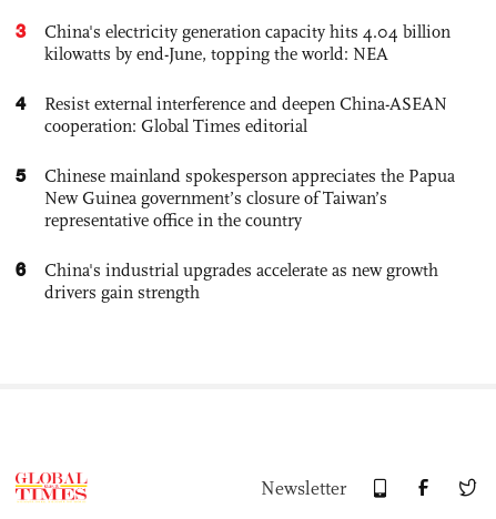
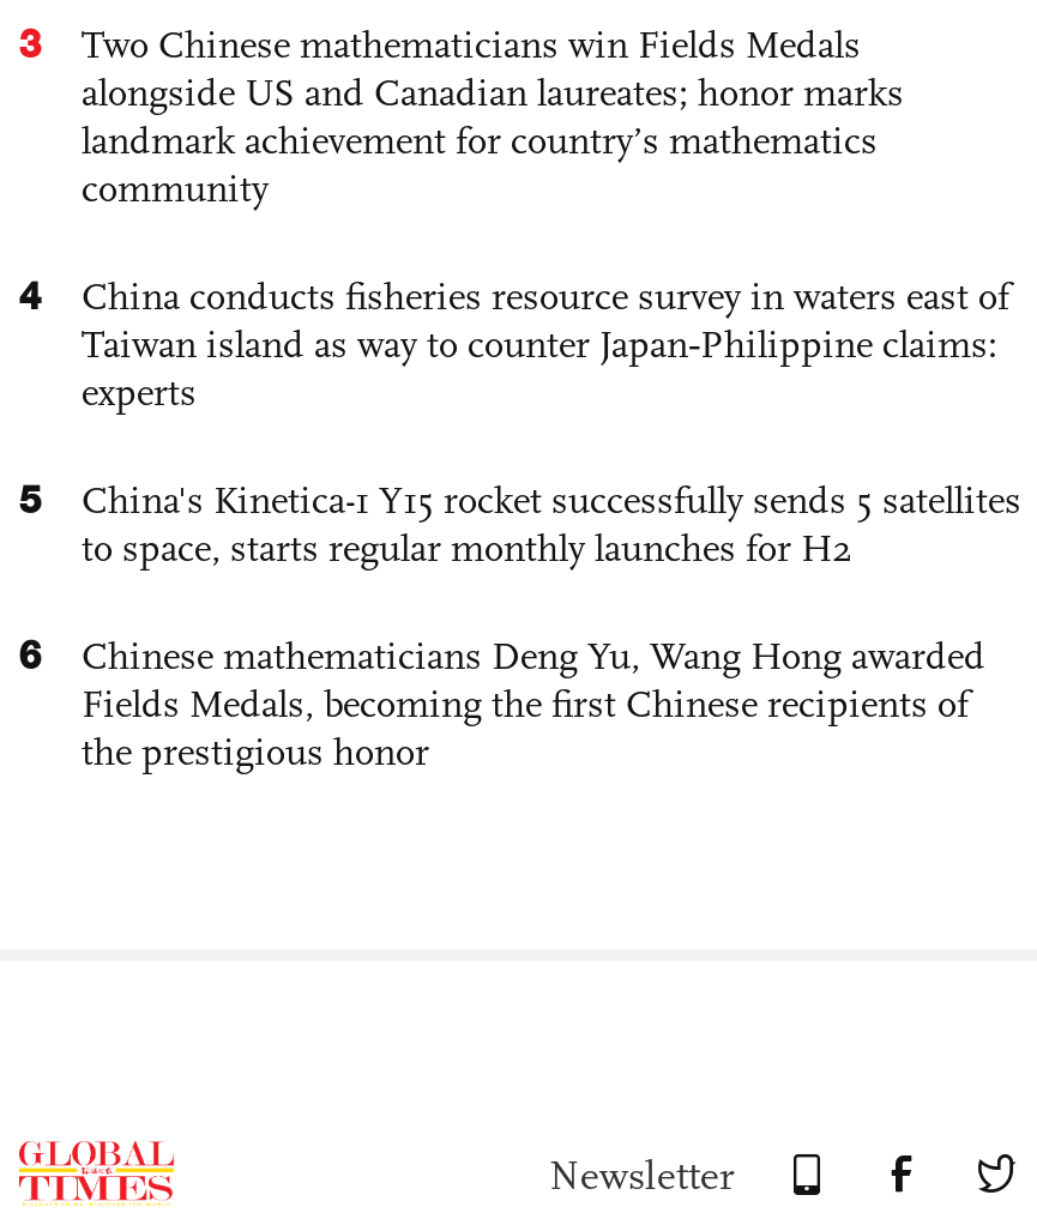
[44,21,451,64] China's electricity generation capacity hits 4.04 billion | kilowatts by end-June, topping the world: NEA -> [82,21,904,210] Two Chinese mathematicians win Fields Medals | alongside US and Canadian laureates; honor marks | landmark achievement for country’s mathematics | community
[44,93,447,136] Resist external interference and deepen China-ASEAN | cooperation: Global Times editorial -> [82,272,1009,414] China conducts fisheries resource survey in waters east of | Taiwan island as way to counter Japan‑Philippine claims: | experts
[44,165,455,230] Chinese mainland spokesperson appreciates the Papua | New Guinea government’s closure of Taiwan’s | representative office in the country -> [82,476,1021,570] China's Kinetica-1 Y15 rocket successfully sends 5 satellites | to space, starts regular monthly launches for H2
[44,259,438,302] China's industrial upgrades accelerate as new growth | drivers gain strength -> [82,632,985,773] Chinese mathematicians Deng Yu, Wang Hong awarded | Fields Medals, becoming the first Chinese recipients of | the prestigious honor

